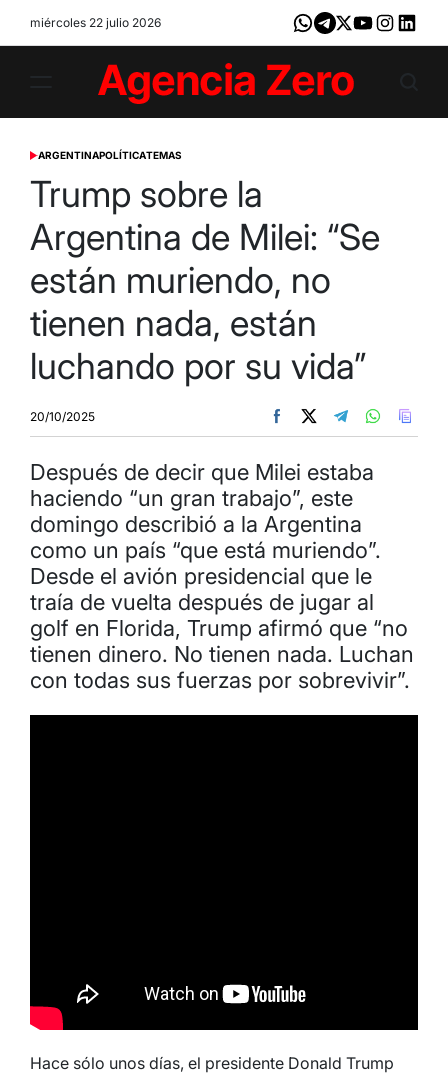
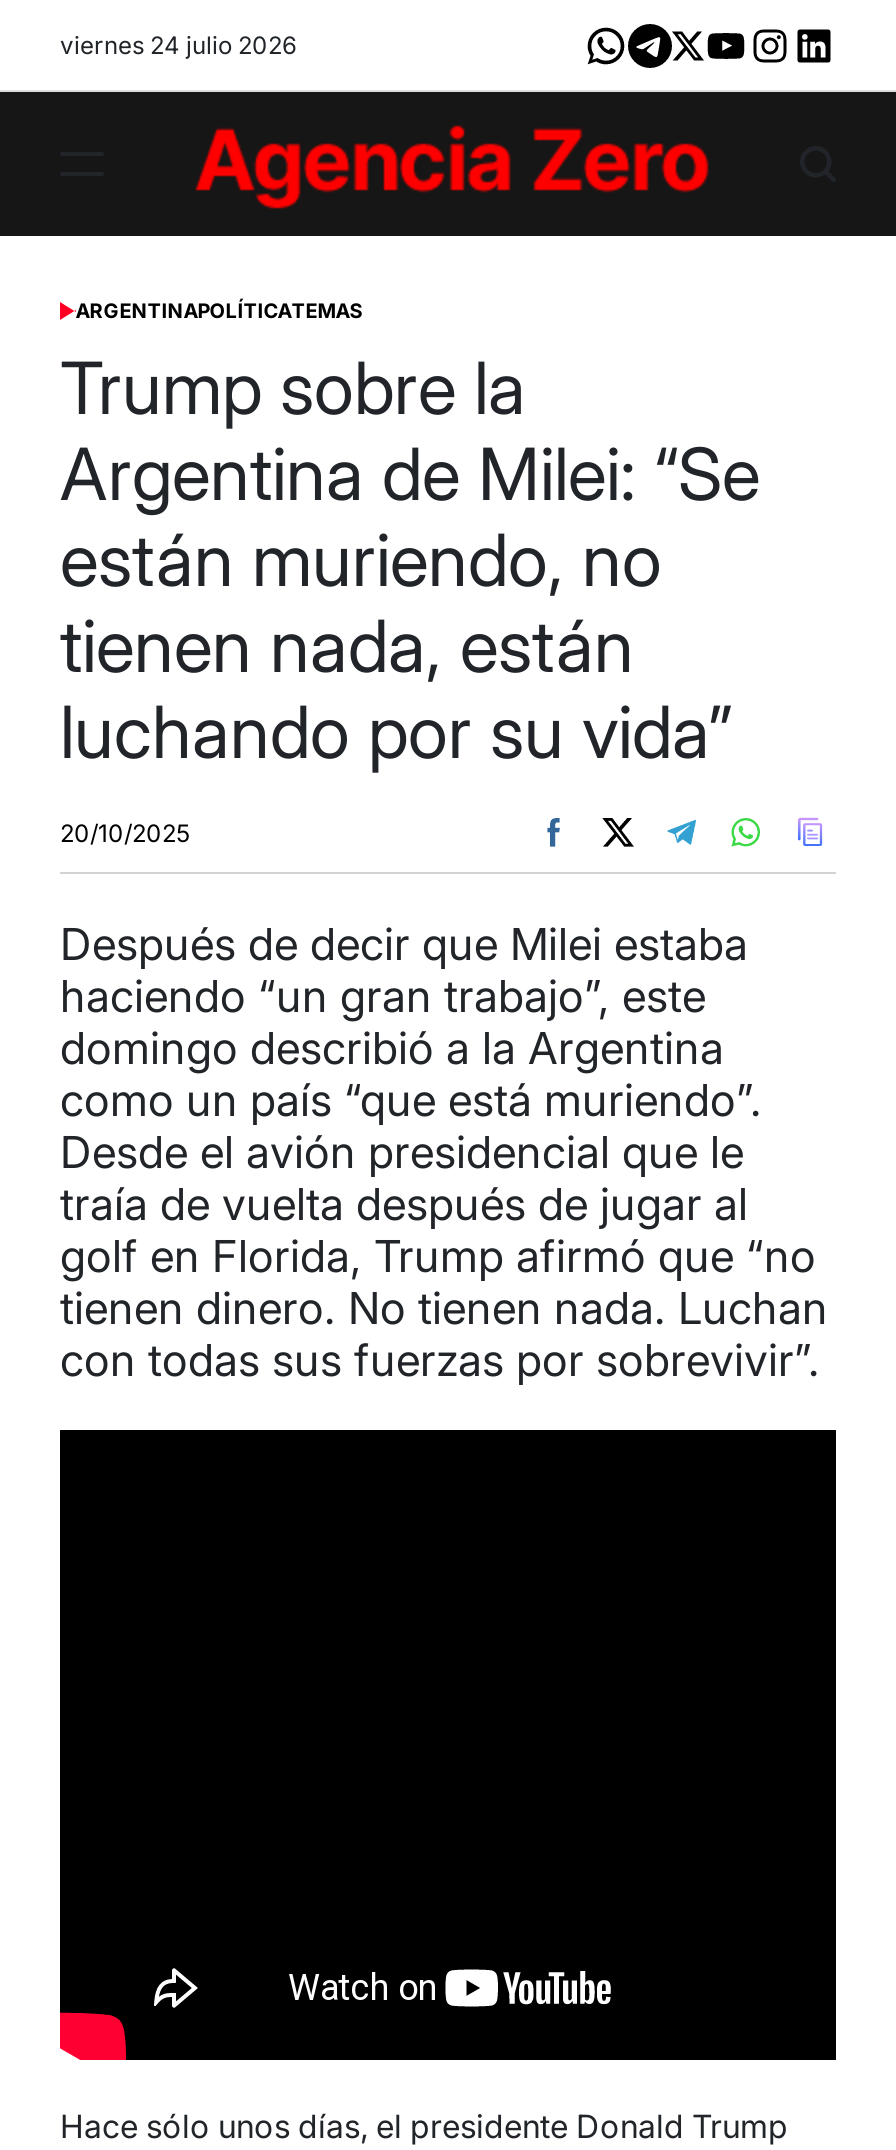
[30,14,161,29] miércoles 22 julio 2026 -> [60,29,296,59] viernes 24 julio 2026

